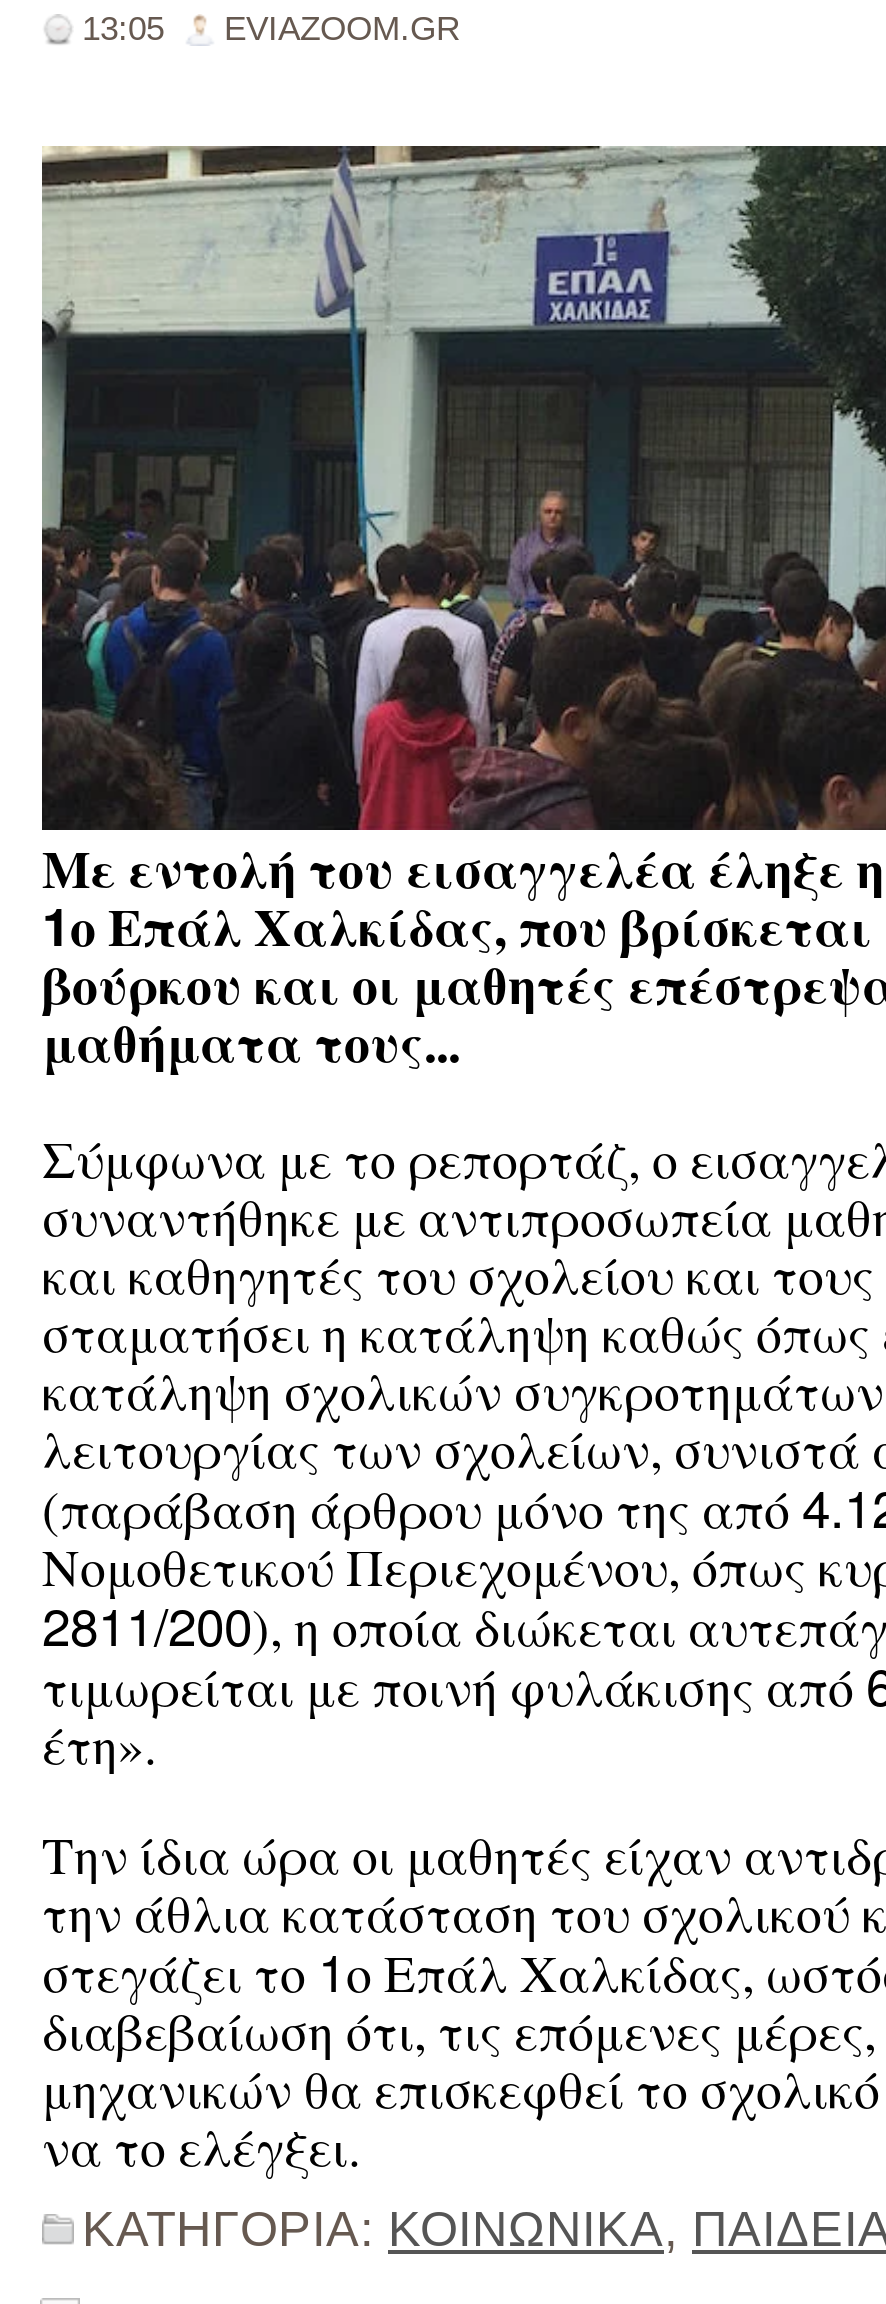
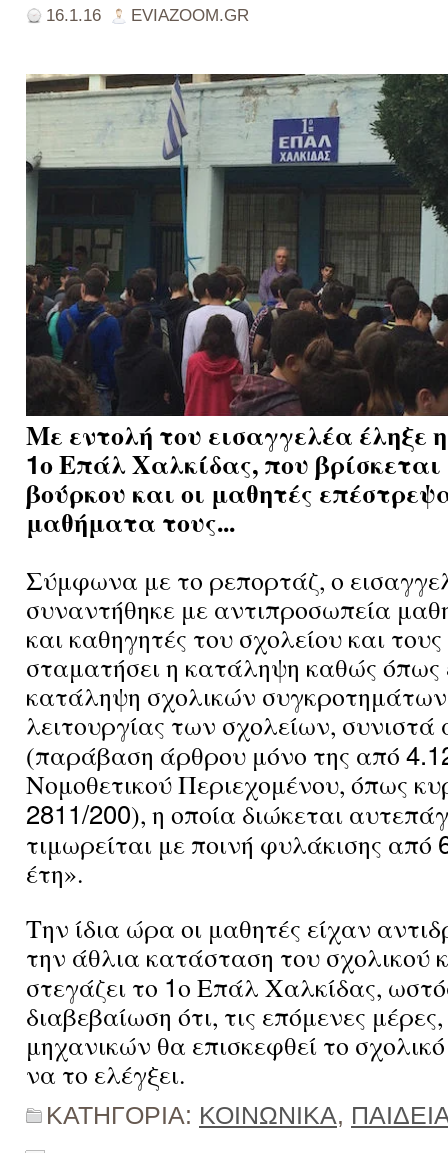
[82,10,460,48] 13:05 EVIAZOOM.GR -> [46,6,249,25] 16.1.16 EVIAZOOM.GR

